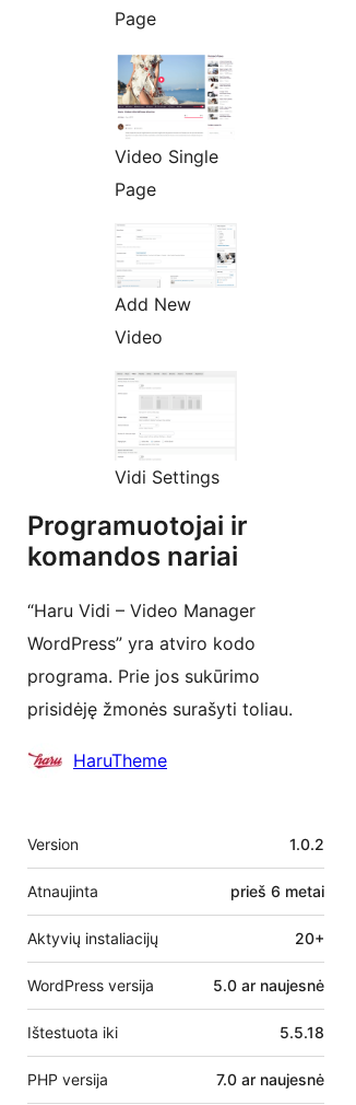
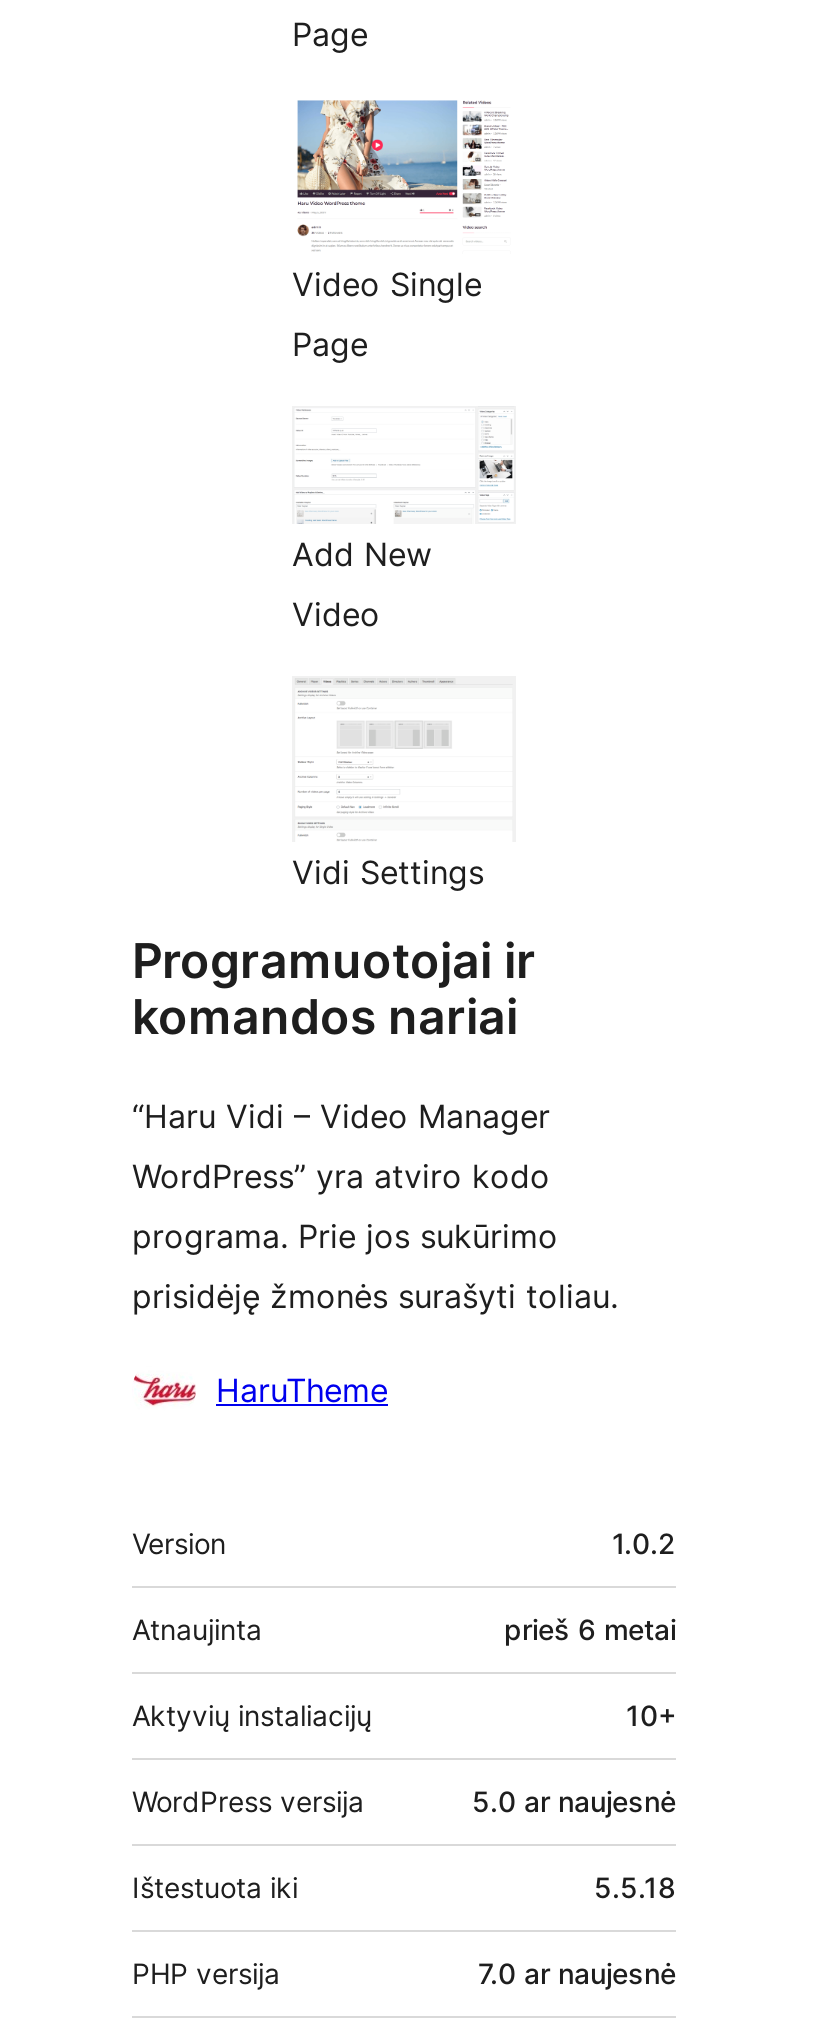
[295,929,324,948] 20+ -> [626,1699,676,1733] 10+

